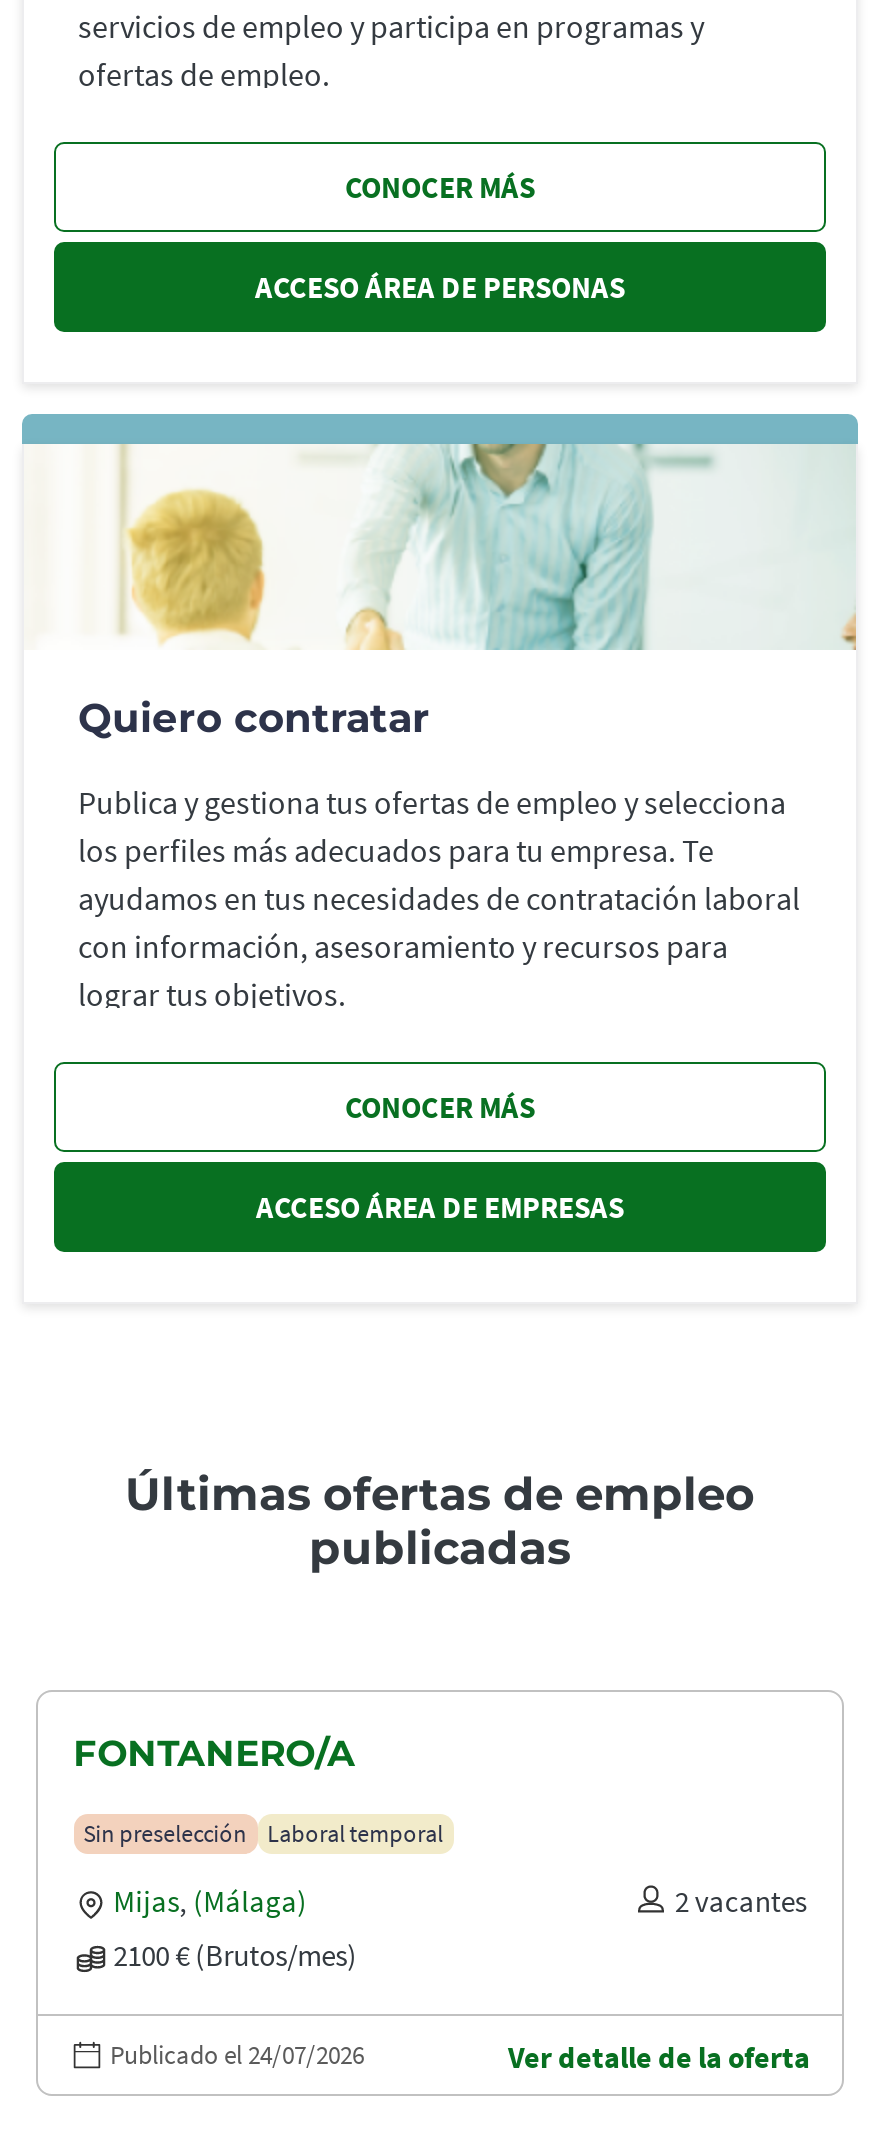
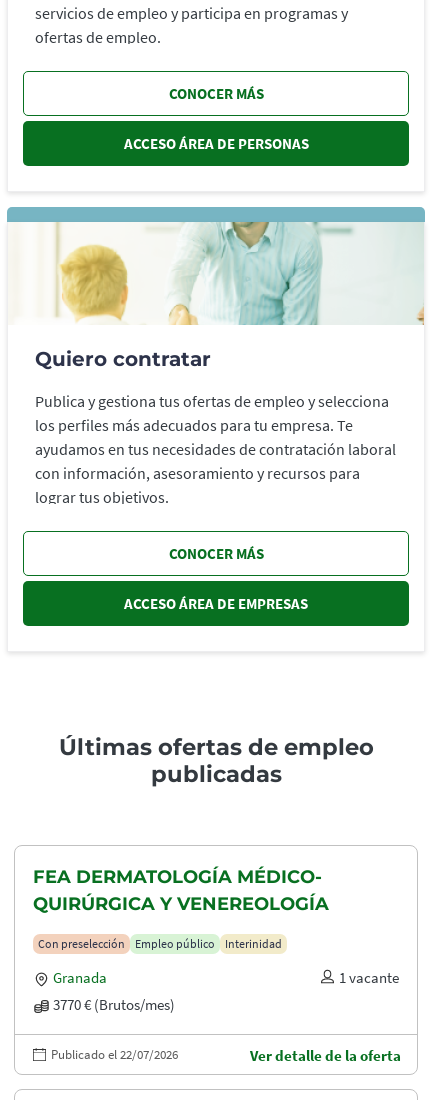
[73,1731,355,1775] FONTANERO/A -> [33,866,329,915] FEA DERMATOLOGÍA MÉDICO- | QUIRÚRGICA Y VENEREOLOGÍA
[83,1817,443,1847] Sin preselección | Laboral temporal -> [38,936,282,951] Con preselección | Empleo público | Interinidad
[113,1881,807,1973] Mijas, (Málaga) | 2 vacantes | 2100 € (Brutos/mes) -> [53,968,399,1014] Granada | 1 vacante | 3770 € (Brutos/mes)
[110,2037,364,2071] Publicado el 24/07/2026 -> [51,1046,178,1063] Publicado el 22/07/2026

